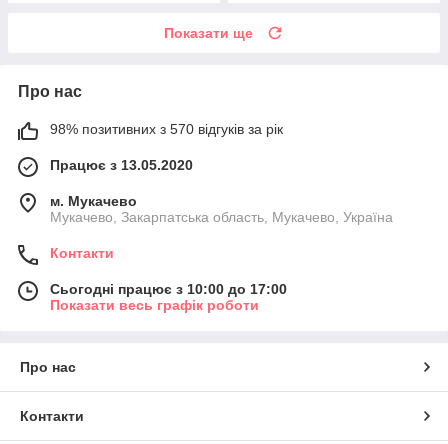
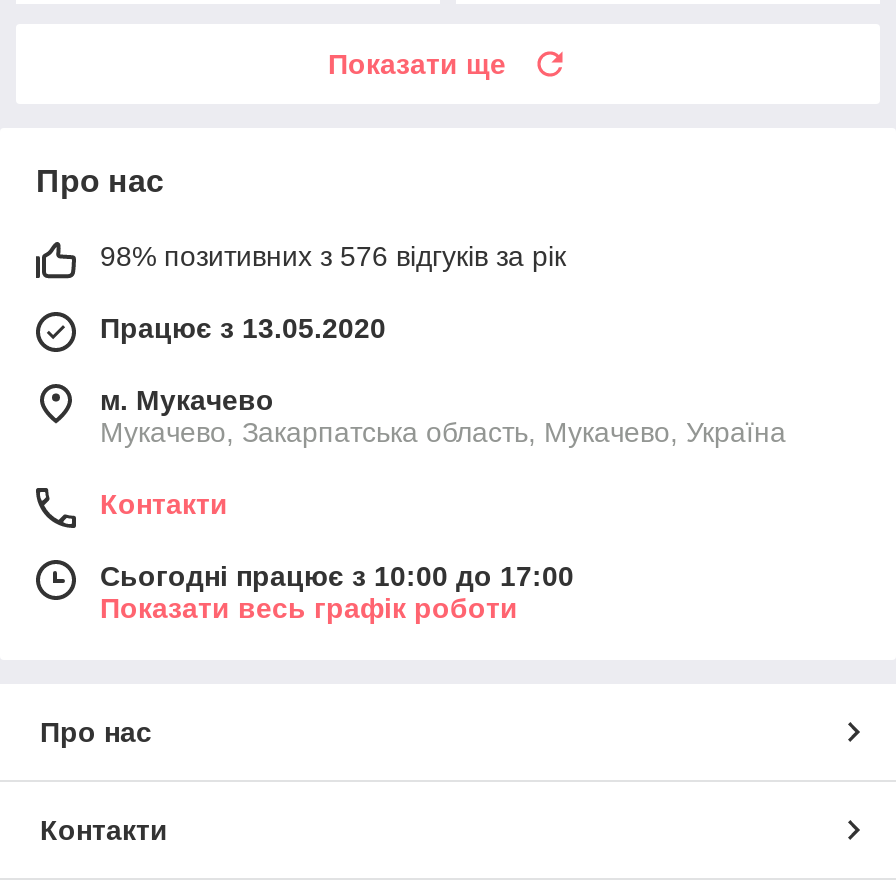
[50,121,283,137] 98% позитивних з 570 відгуків за рік -> [100,241,566,273] 98% позитивних з 576 відгуків за рік

